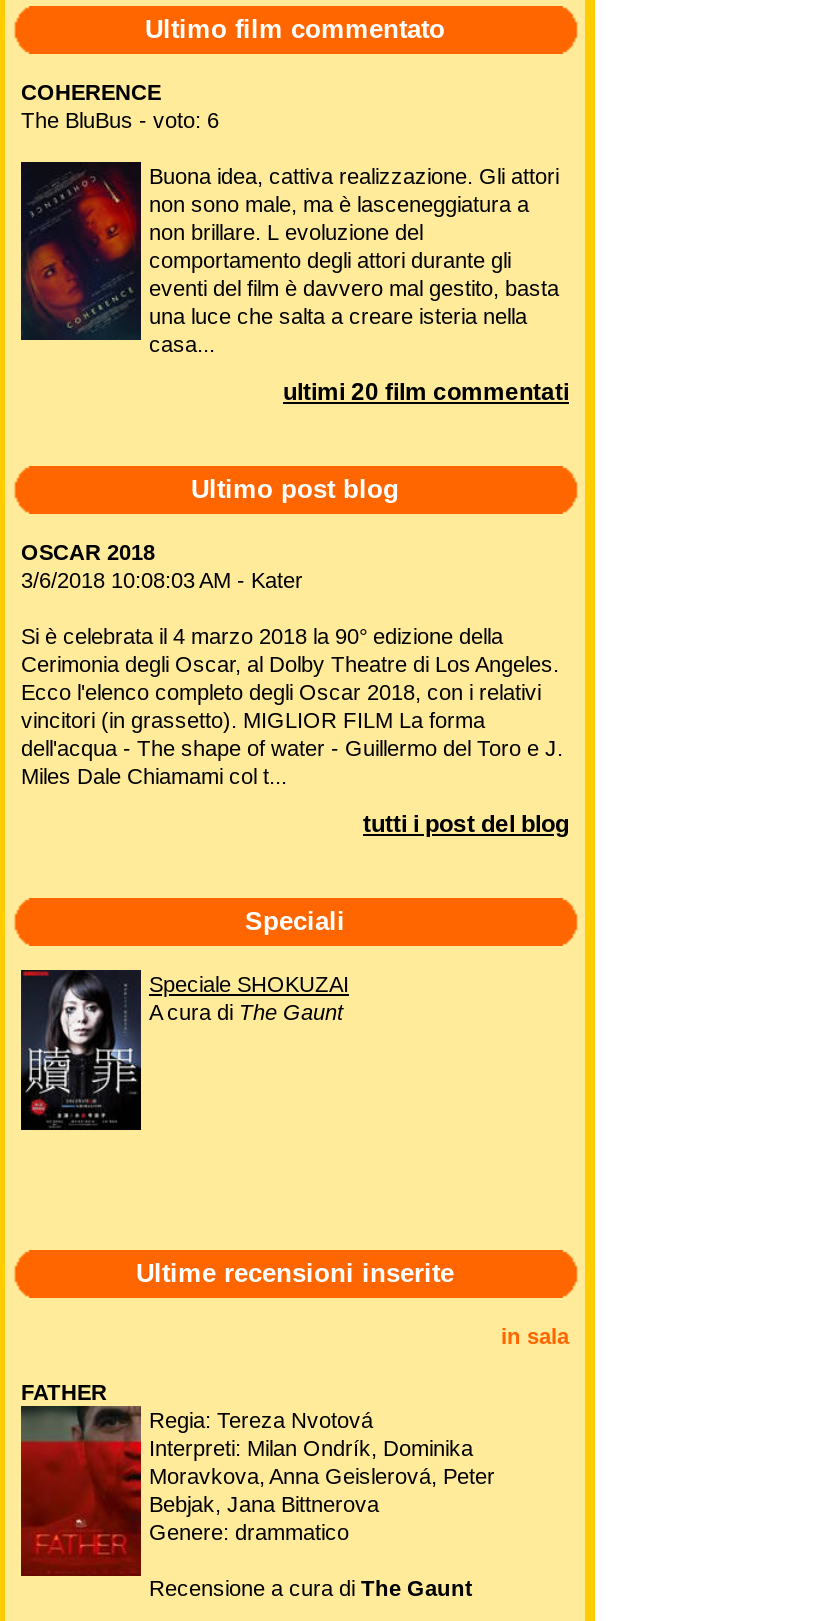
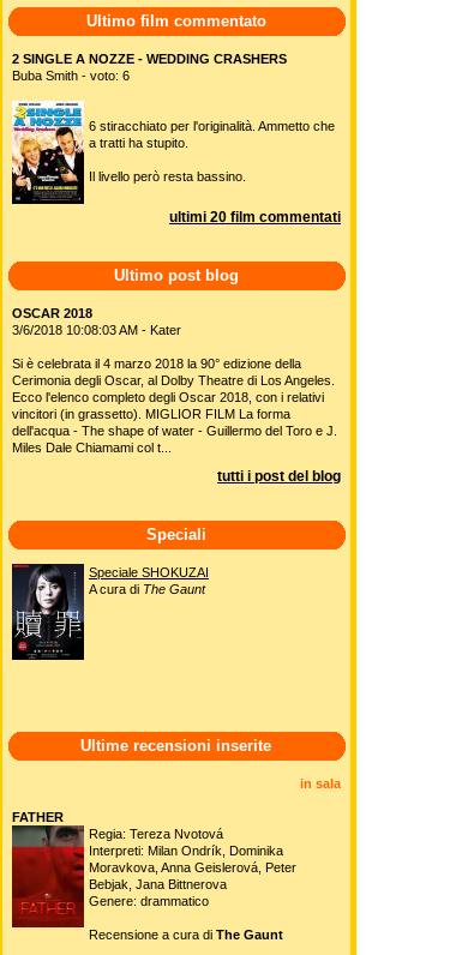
[19,80,559,356] [image] | COHERENCE | The BluBus - voto: 6 | Buona idea, cattiva realizzazione. Gli attori | non sono male, ma è lasceneggiatura a | non brillare. L evoluzione del | comportamento degli attori durante gli | eventi del film è davvero mal gestito, basta | una luce che salta a creare isteria nella | casa... -> [11,52,335,205] [image] | 2 SINGLE A NOZZE - WEDDING CRASHERS | Buba Smith - voto: 6 | 6 stiracchiato per l'originalità. Ammetto che | a tratti ha stupito. | Il livello però resta bassino.

